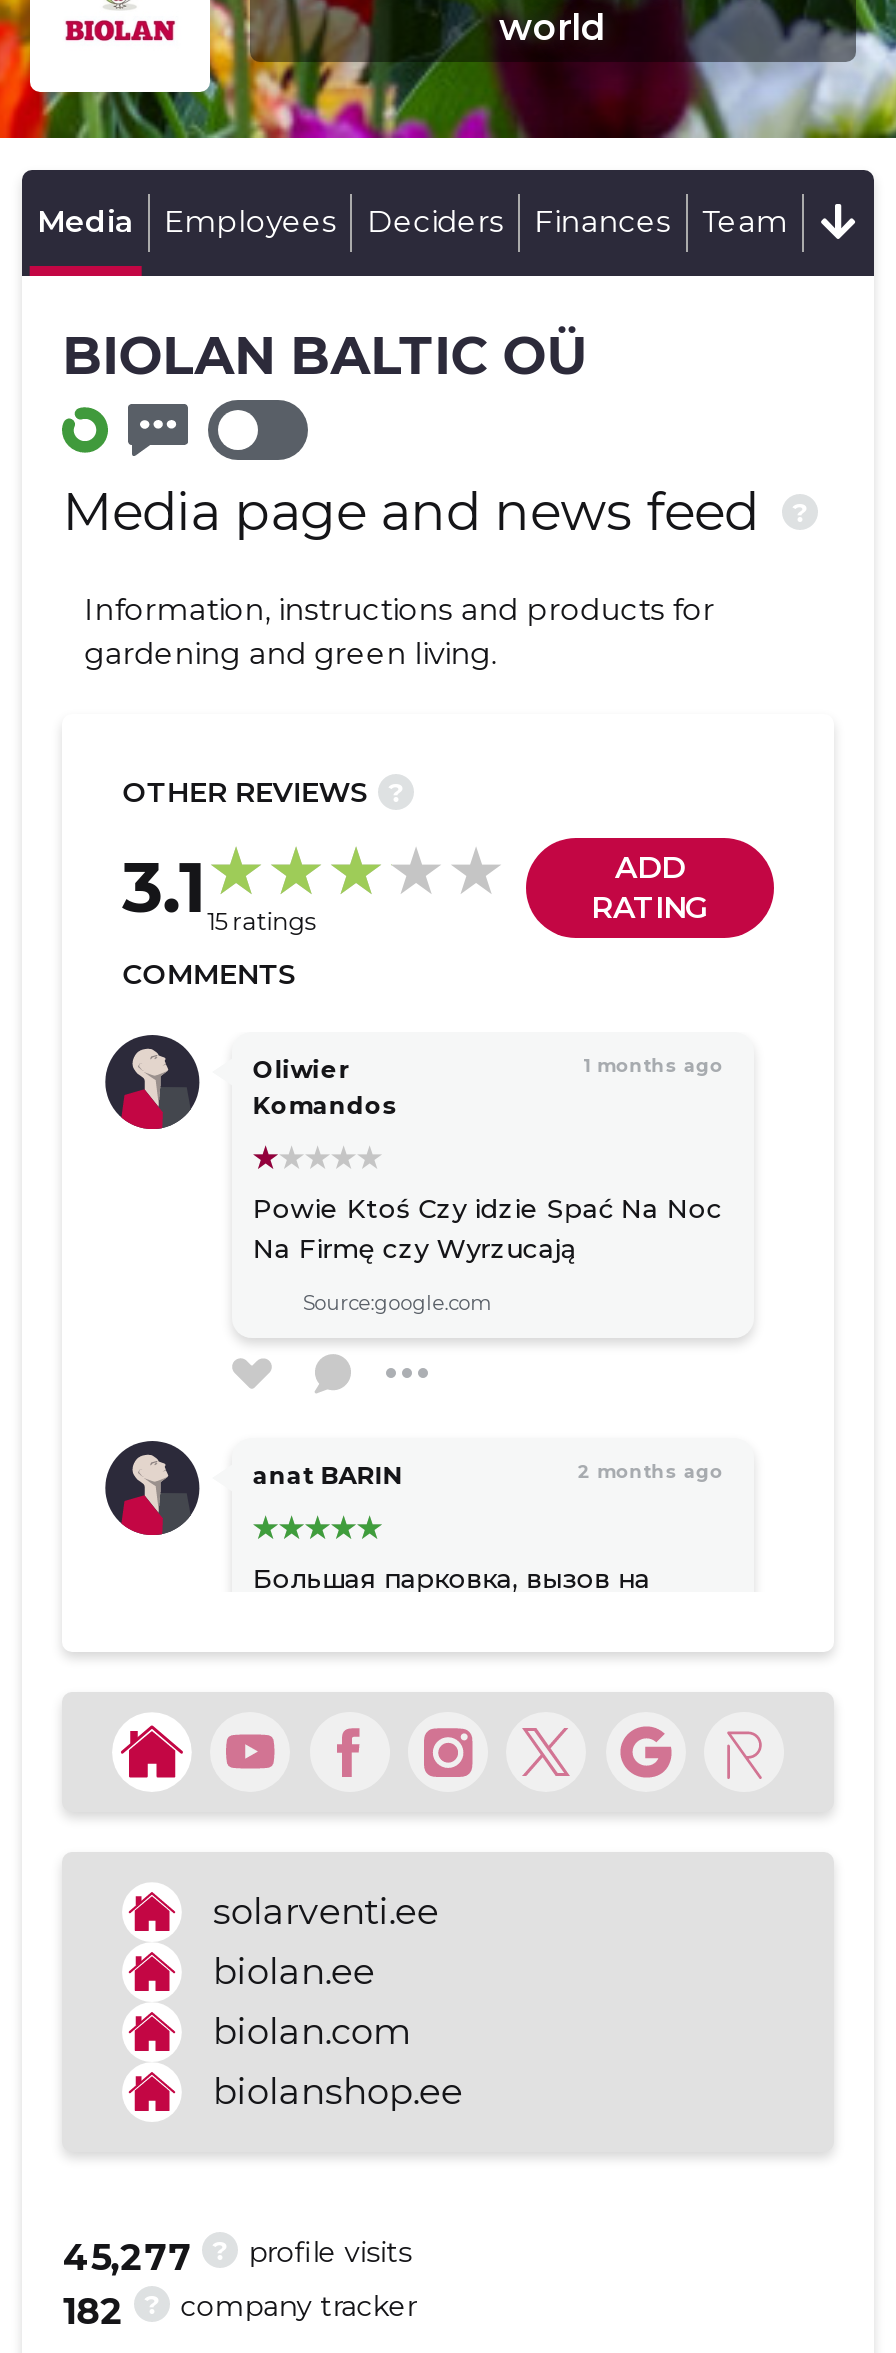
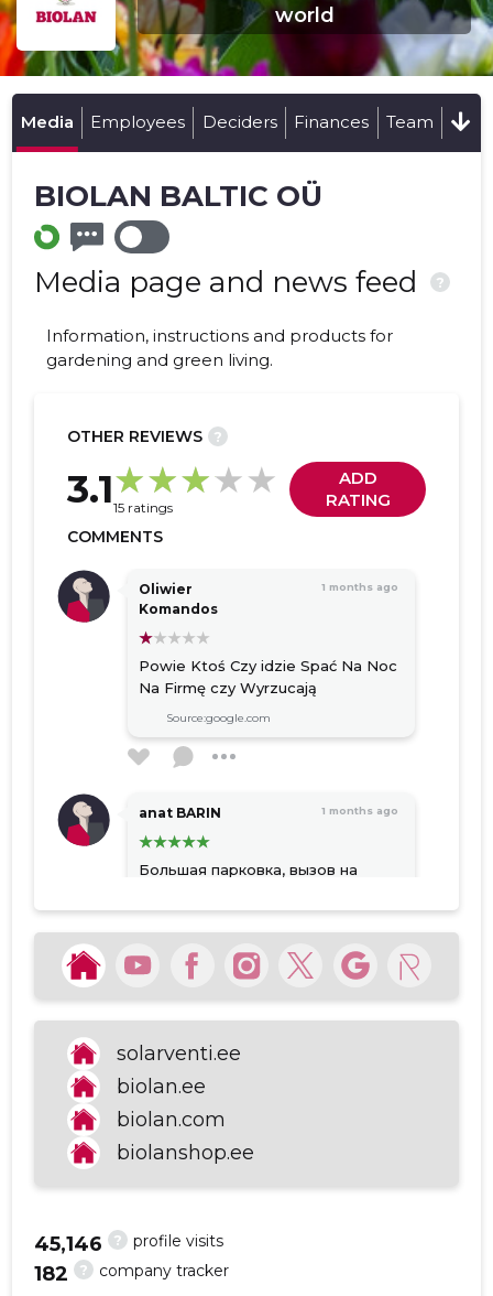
[578,1461,724,1483] 2 months ago -> [321,805,398,817] 1 months ago
[62,2237,192,2281] 45,277 -> [34,1233,103,1257] 45,146

